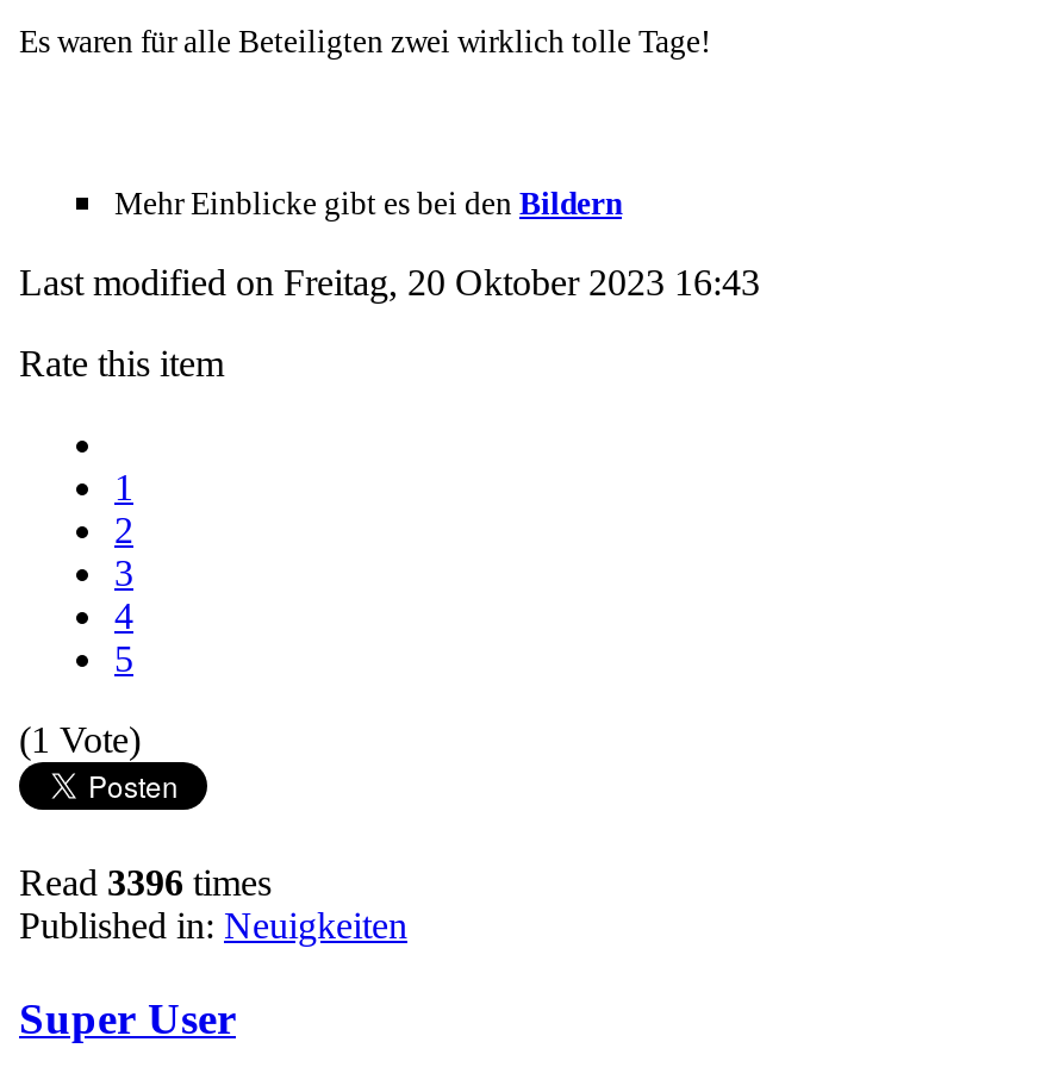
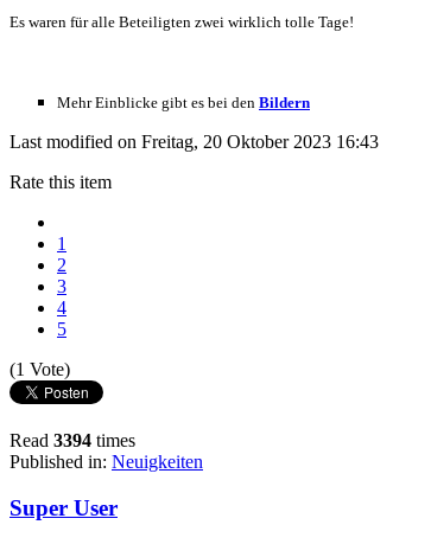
[19,862,272,902] Read 3396 times -> [9,430,135,450] Read 3394 times

